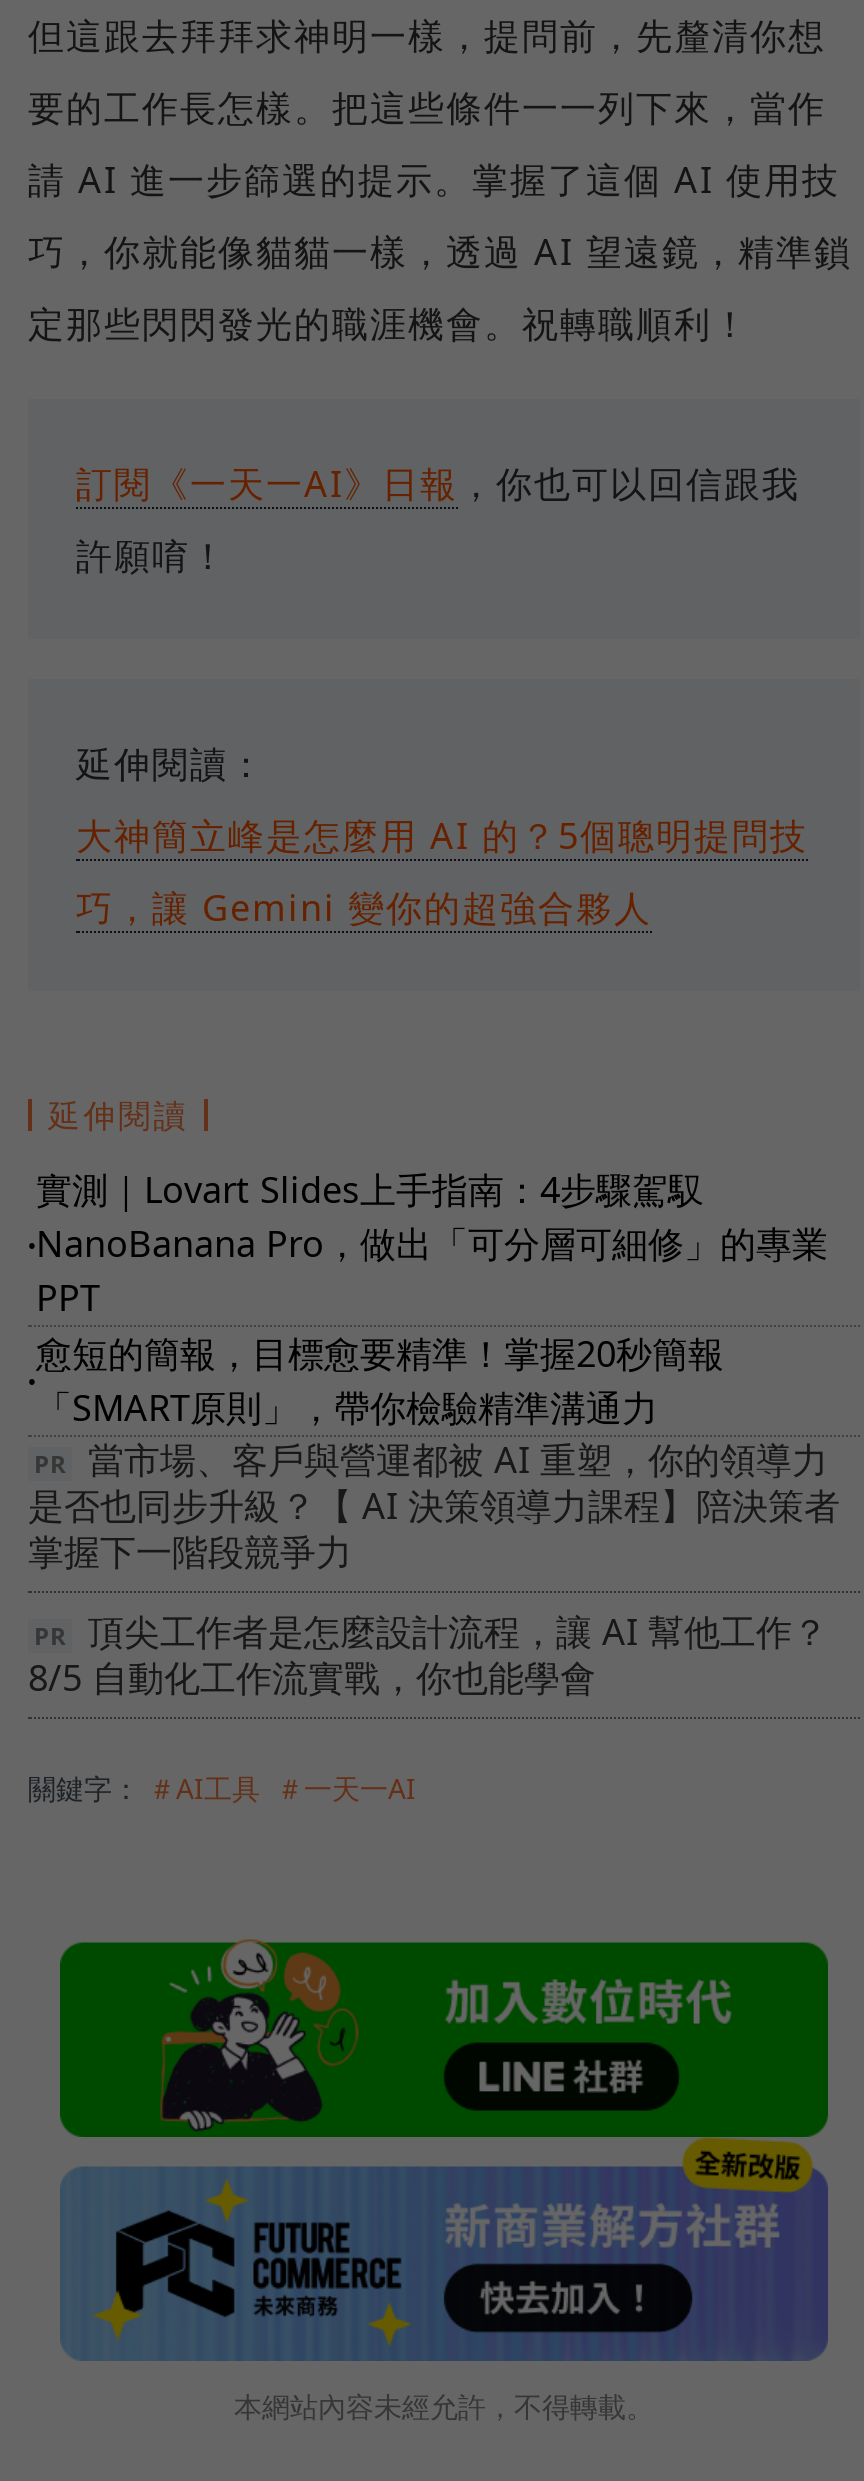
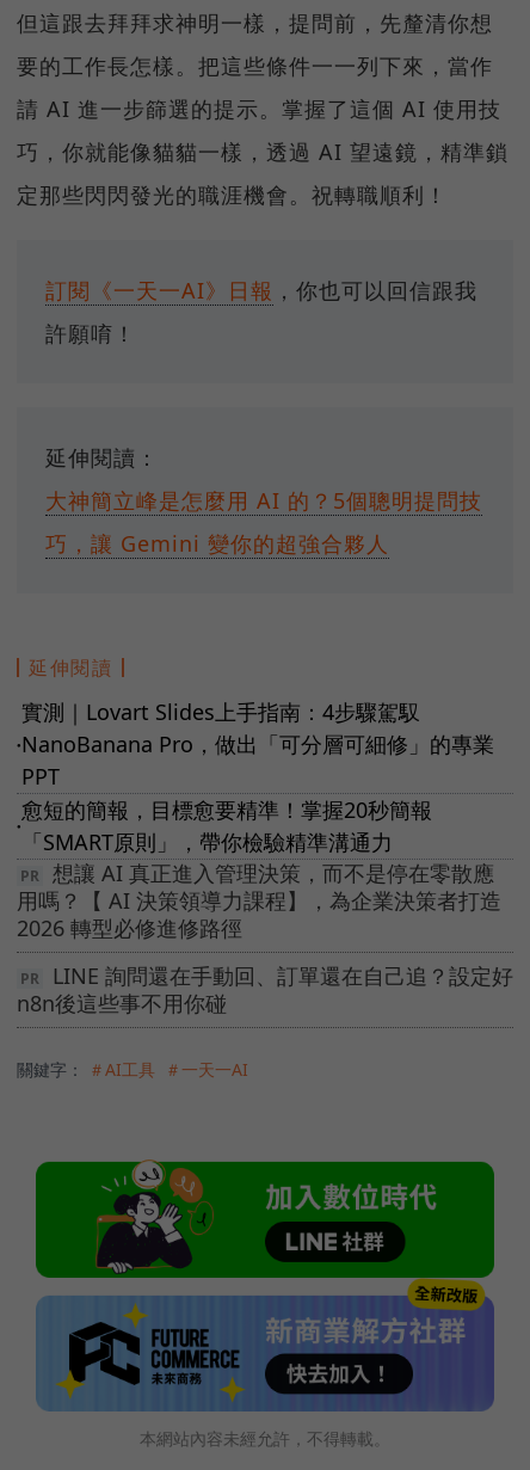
[28,1434,840,1574] 當市場、客戶與營運都被 AI 重塑，你的領導力 | 是否也同步升級？【 AI 決策領導力課程】陪決策者 | 掌握下一階段競爭力 -> [17,858,501,942] 想讓 AI 真正進入管理決策，而不是停在零散應 | 用嗎？【 AI 決策領導力課程】，為企業決策者打造 | 2026 轉型必修進修路徑
[28,1606,828,1700] 頂尖工作者是怎麼設計流程，讓 AI 幫他工作？ | 8/5 自動化工作流實戰，你也能學會 -> [17,961,513,1017] LINE 詢問還在手動回、訂單還在自己追？設定好 | n8n後這些事不用你碰

